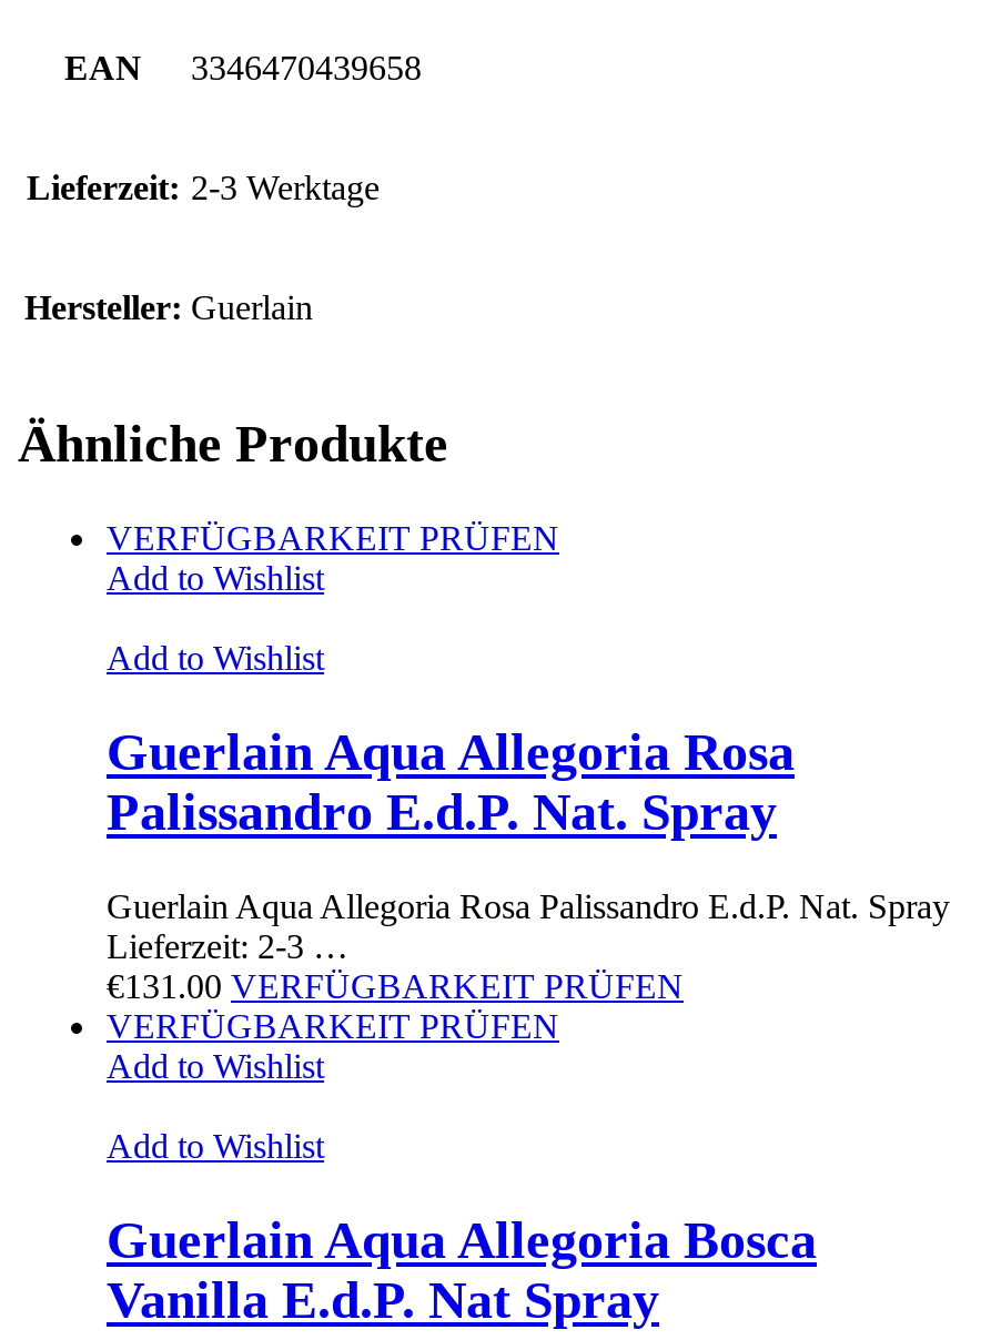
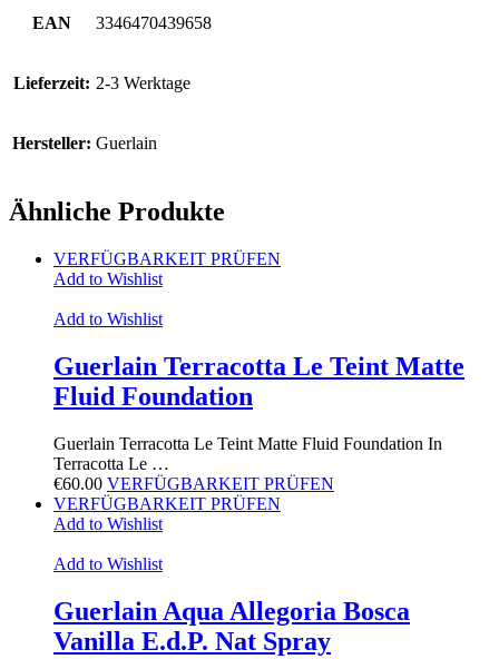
[107,723,795,841] Guerlain Aqua Allegoria Rosa | Palissandro E.d.P. Nat. Spray -> [53,352,464,411] Guerlain Terracotta Le Teint Matte | Fluid Foundation
[107,887,950,1005] Guerlain Aqua Allegoria Rosa Palissandro E.d.P. Nat. Spray | Lieferzeit: 2-3 … | €131.00 VERFÜGBARKEIT PRÜFEN -> [53,434,442,493] Guerlain Terracotta Le Teint Matte Fluid Foundation In | Terracotta Le … | €60.00 VERFÜGBARKEIT PRÜFEN

